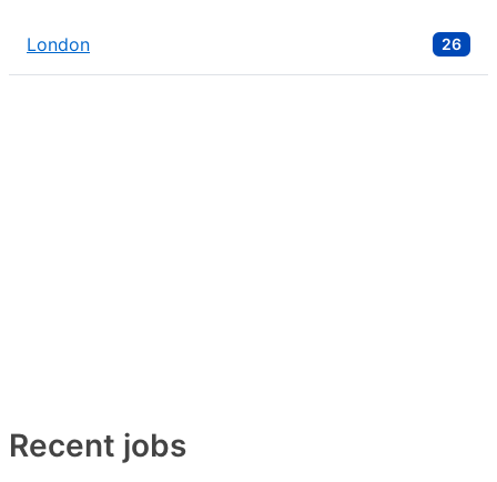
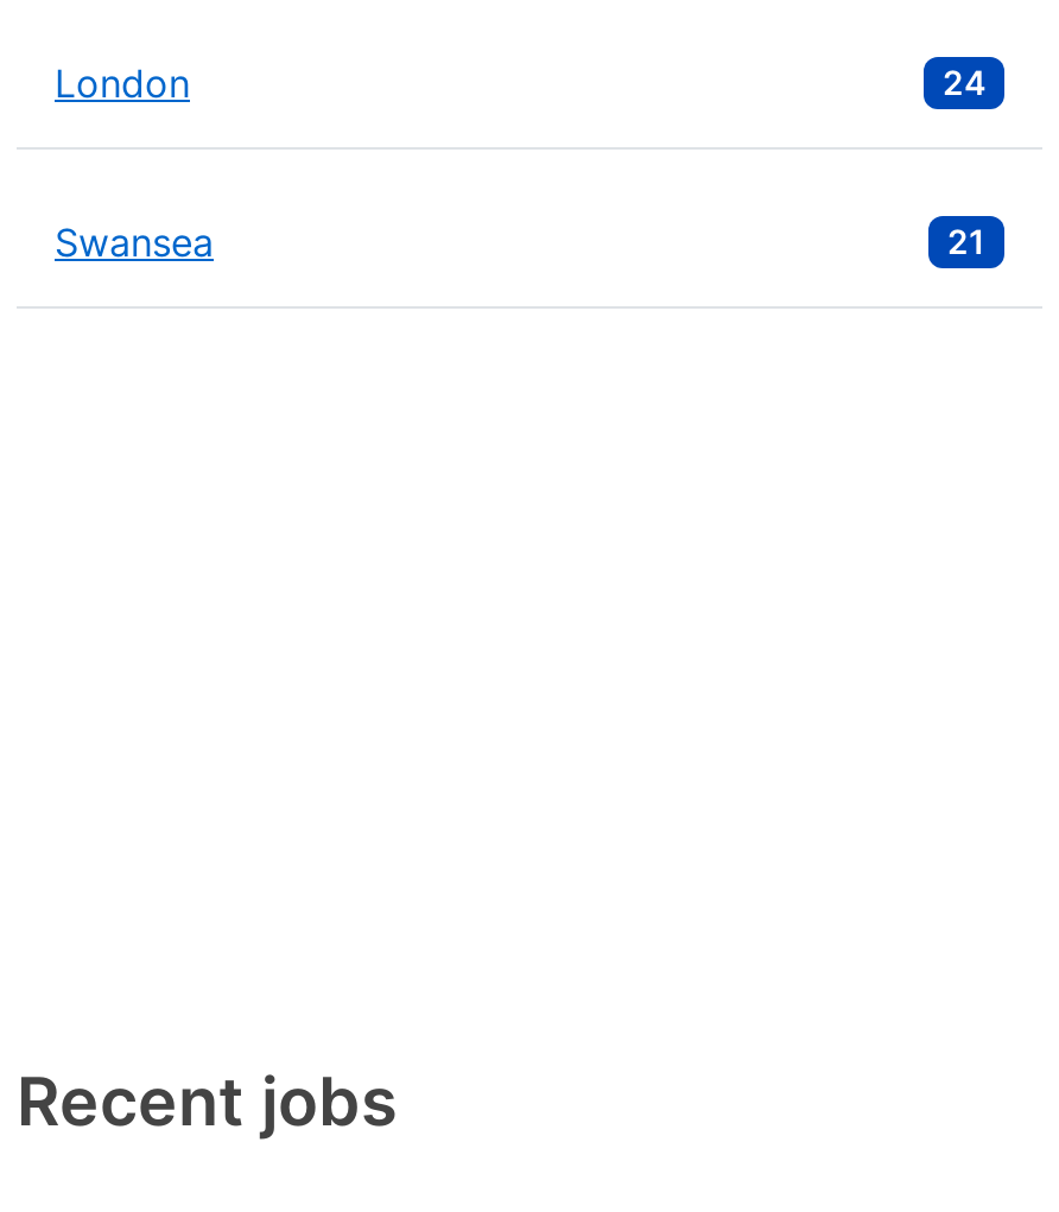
[442,34,461,53] 26 -> [55,62,985,266] 24 | Swansea | 21

